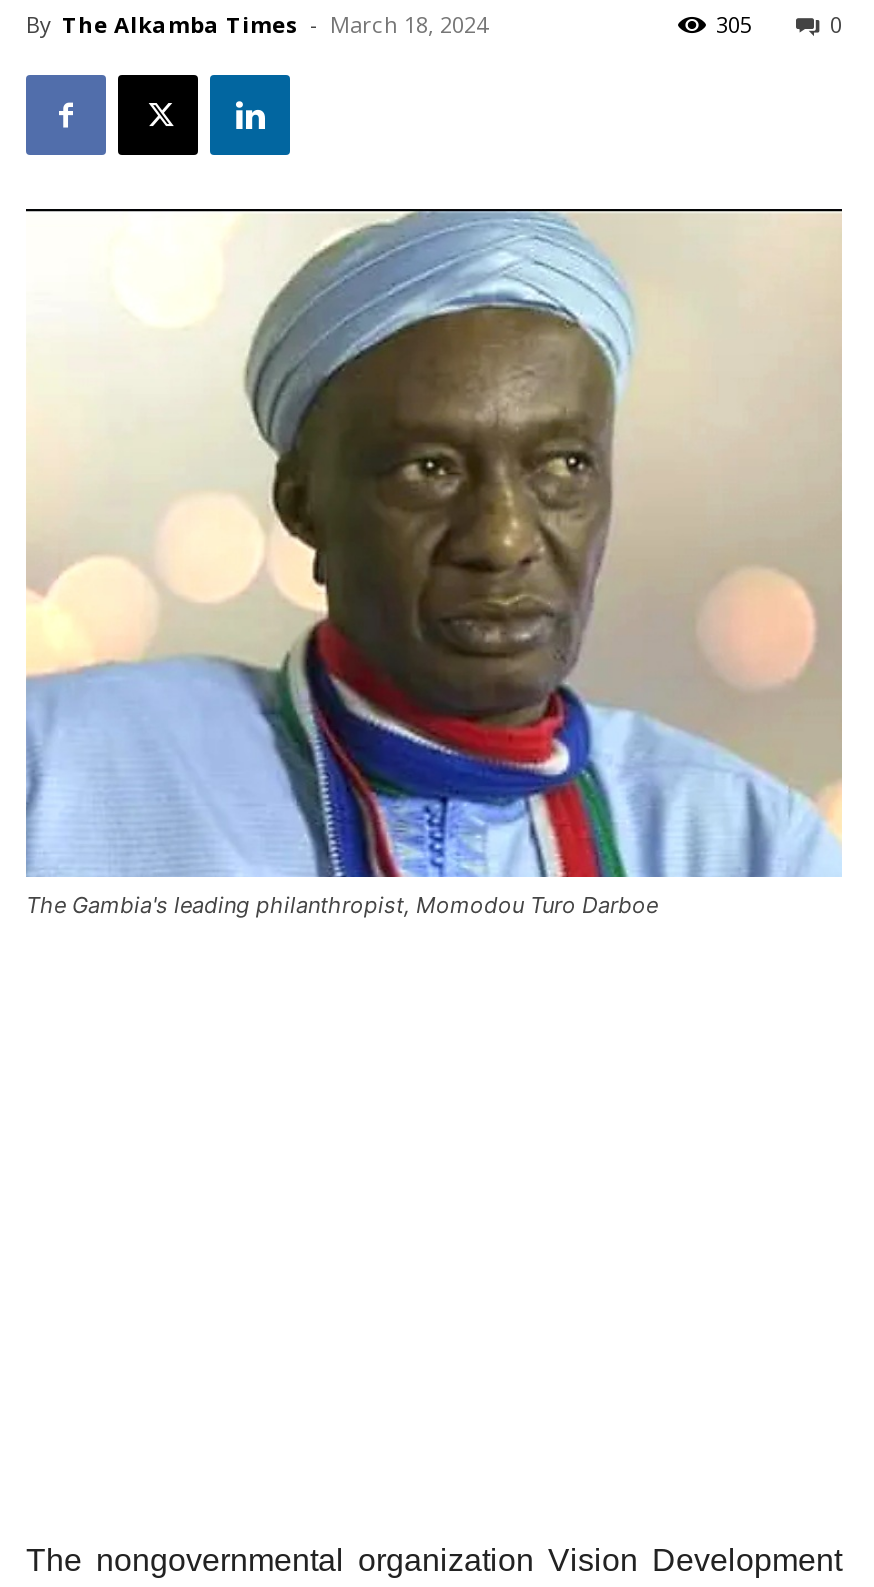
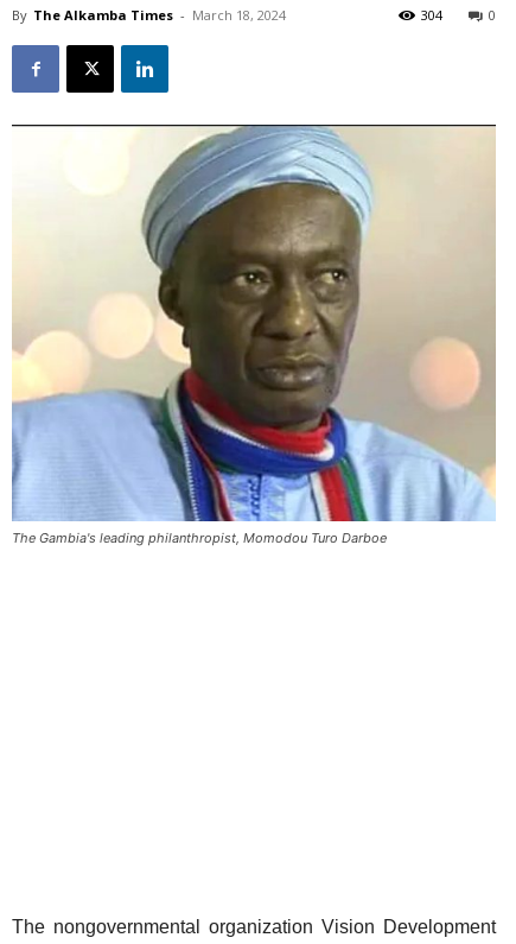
[716,9,752,39] 305 -> [421,6,442,24] 304

